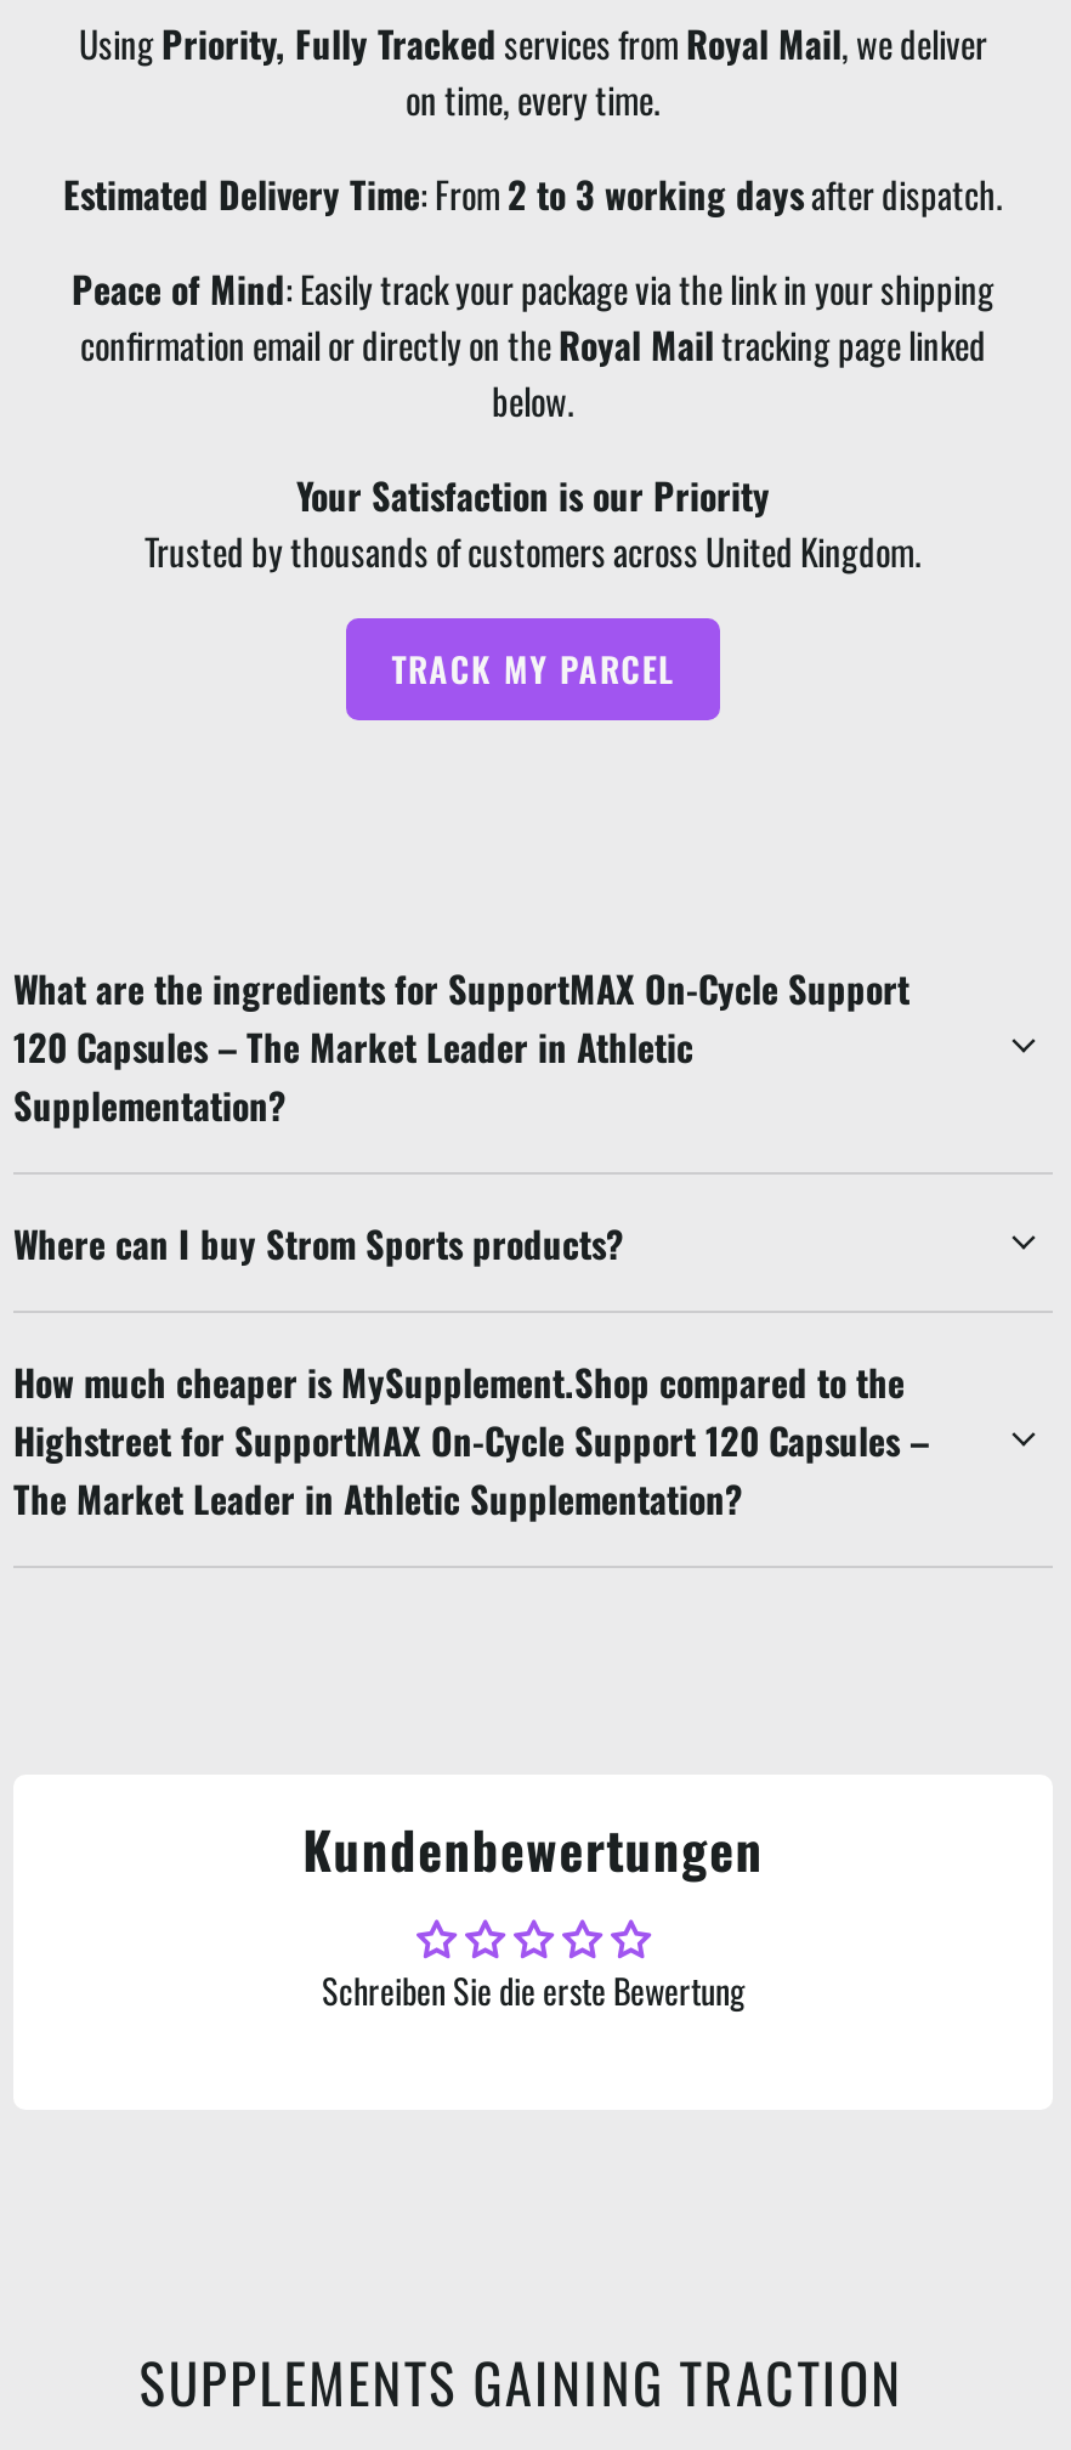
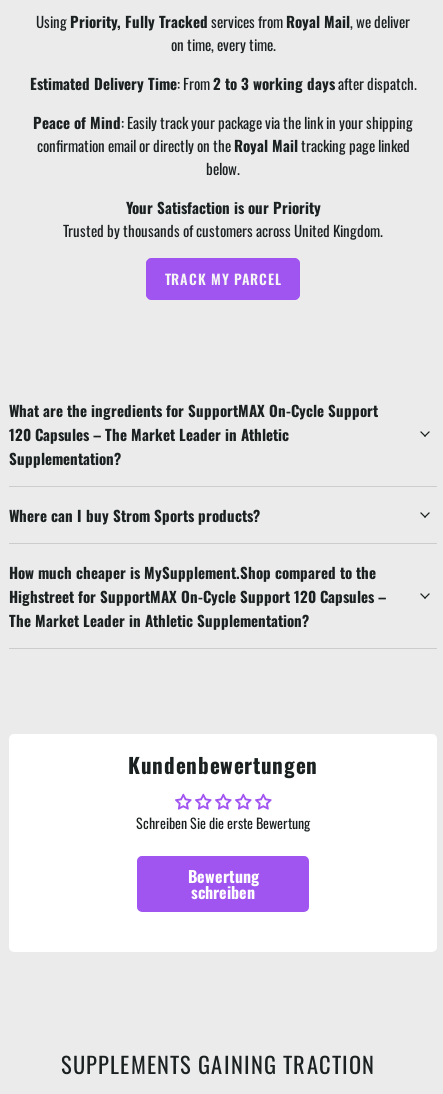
none -> [187,864,258,904] Bewertung | schreiben

